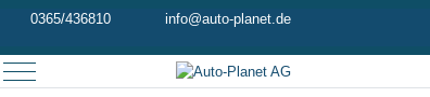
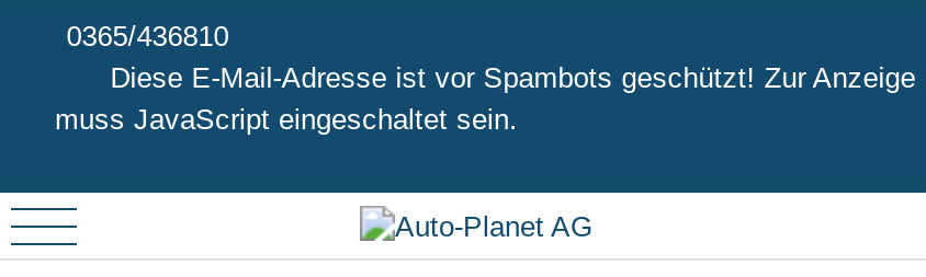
[165,11,290,27] info@auto-planet.de -> [55,61,915,136] Diese E-Mail-Adresse ist vor Spambots geschützt! Zur Anzeige | muss JavaScript eingeschaltet sein.

